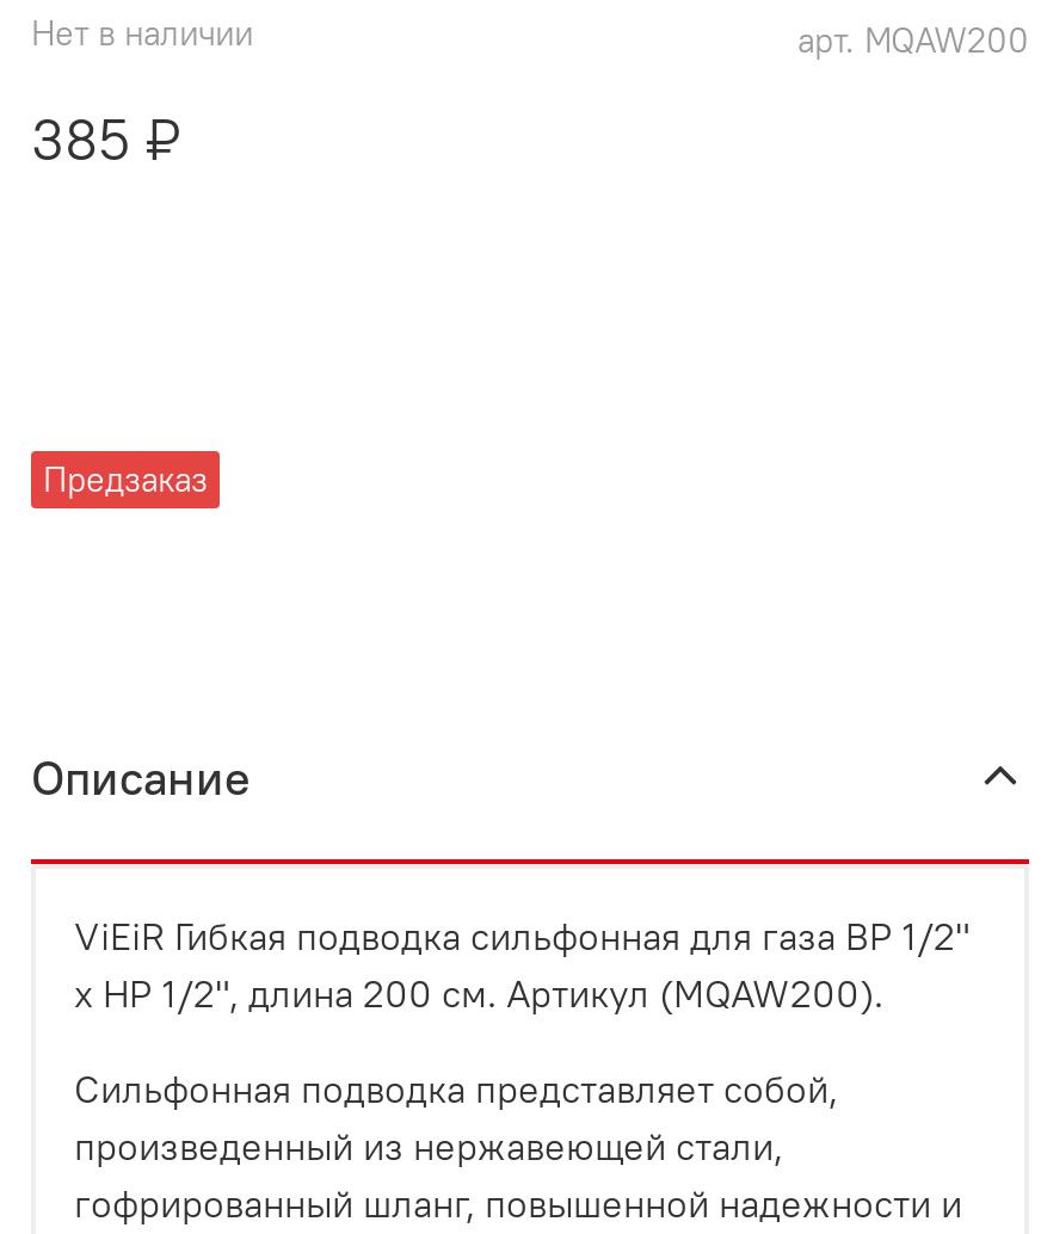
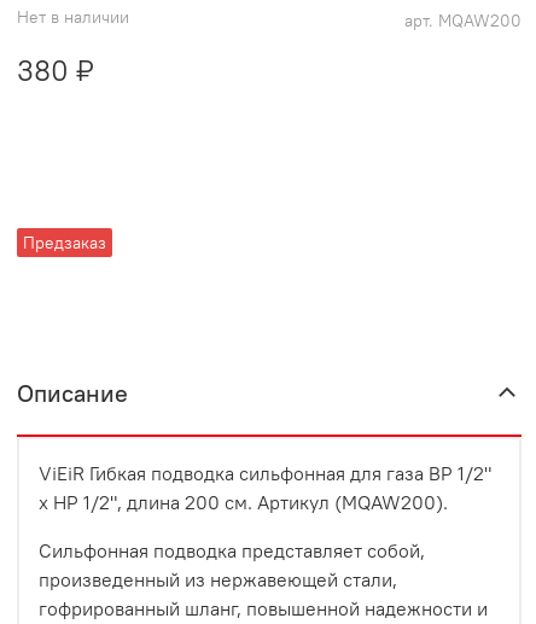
[31,102,181,174] 385 ₽ -> [17,52,94,88] 380 ₽

